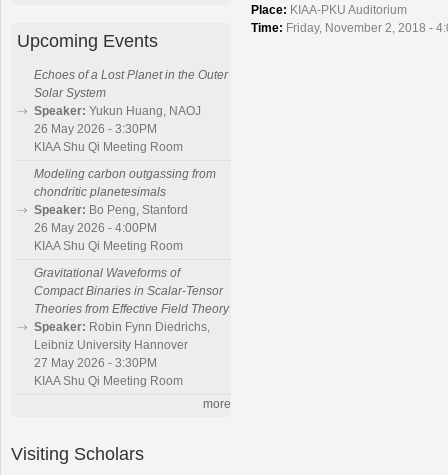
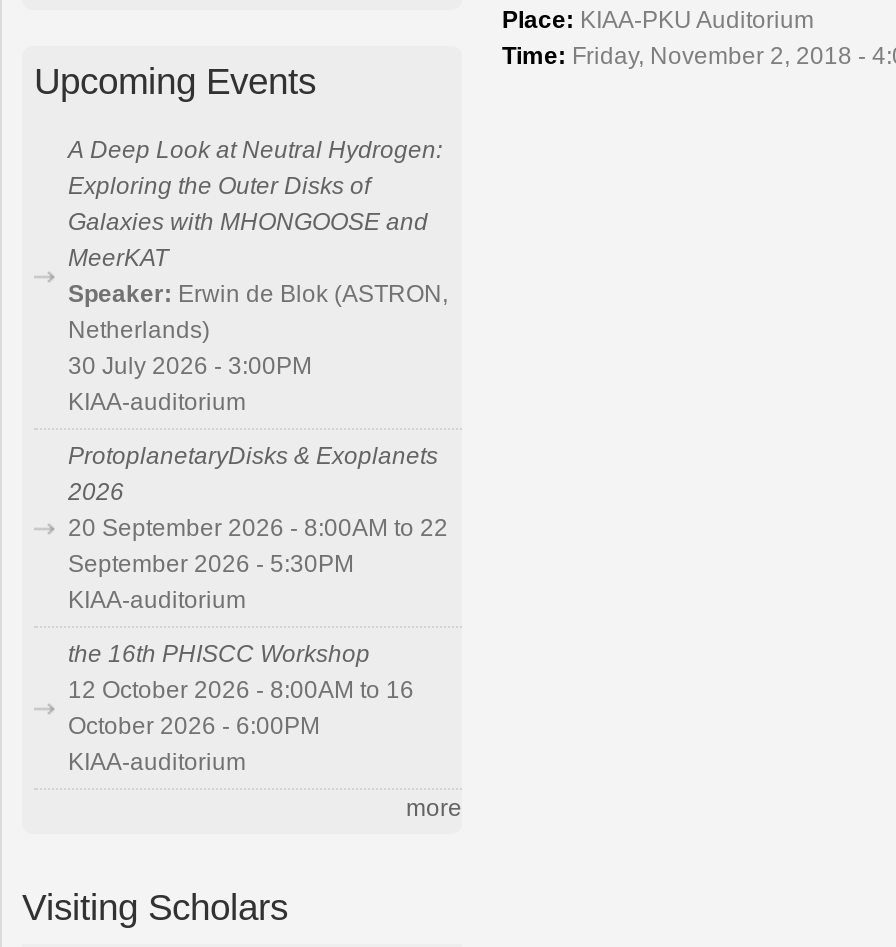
[34,68,228,154] Echoes of a Lost Planet in the Outer | Solar System | Speaker: Yukun Huang, NAOJ | 26 May 2026 - 3:30PM | KIAA Shu Qi Meeting Room -> [68,137,448,417] A Deep Look at Neutral Hydrogen: | Exploring the Outer Disks of | Galaxies with MHONGOOSE and | MeerKAT | Speaker: Erwin de Blok (ASTRON, | Netherlands) | 30 July 2026 - 3:00PM | KIAA-auditorium
[34,167,216,253] Modeling carbon outgassing from | chondritic planetesimals | Speaker: Bo Peng, Stanford | 26 May 2026 - 4:00PM | KIAA Shu Qi Meeting Room -> [68,443,448,615] ProtoplanetaryDisks & Exoplanets | 2026 | 20 September 2026 - 8:00AM to 22 | September 2026 - 5:30PM | KIAA-auditorium
[34,266,229,388] Gravitational Waveforms of | Compact Binaries in Scalar-Tensor | Theories from Effective Field Theory | Speaker: Robin Fynn Diedrichs, | Leibniz University Hannover | 27 May 2026 - 3:30PM | KIAA Shu Qi Meeting Room -> [68,641,414,777] the 16th PHISCC Workshop | 12 October 2026 - 8:00AM to 16 | October 2026 - 6:00PM | KIAA-auditorium

